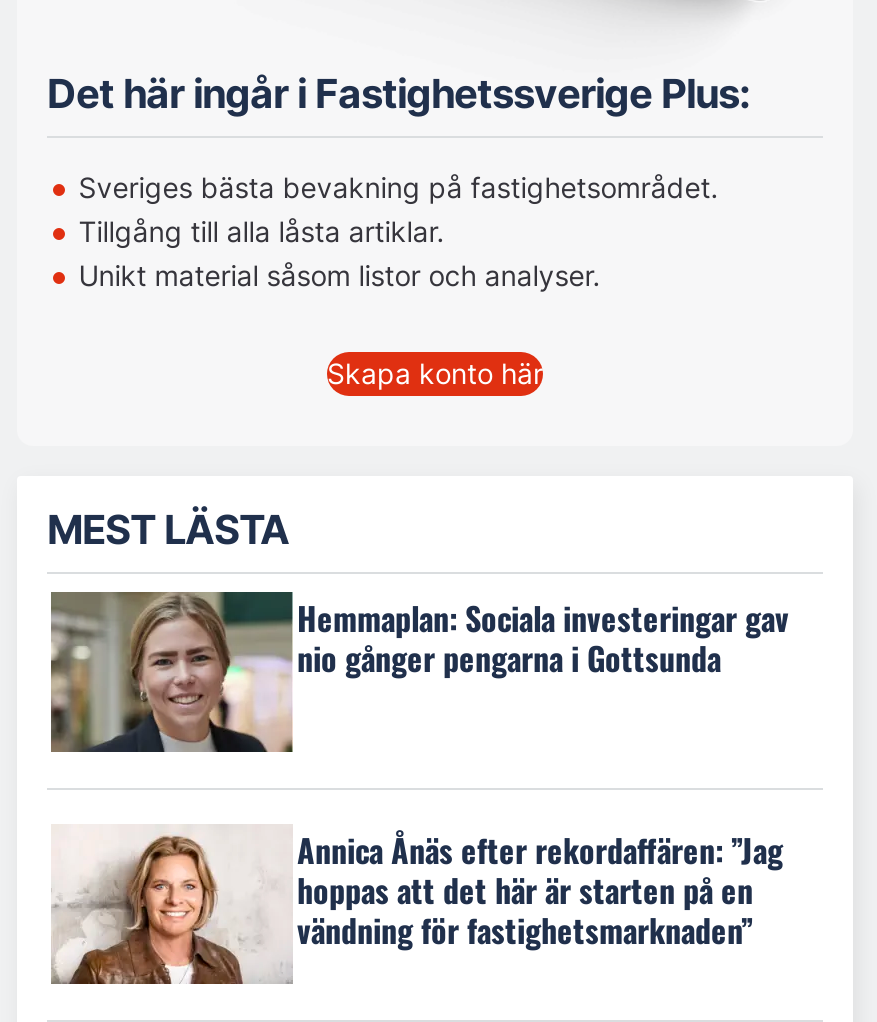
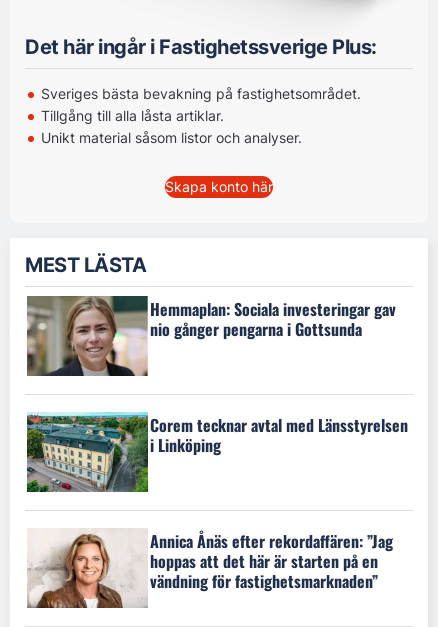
none -> [26,412,408,493] [image] | Corem tecknar avtal med Länsstyrelsen | i Linköping

